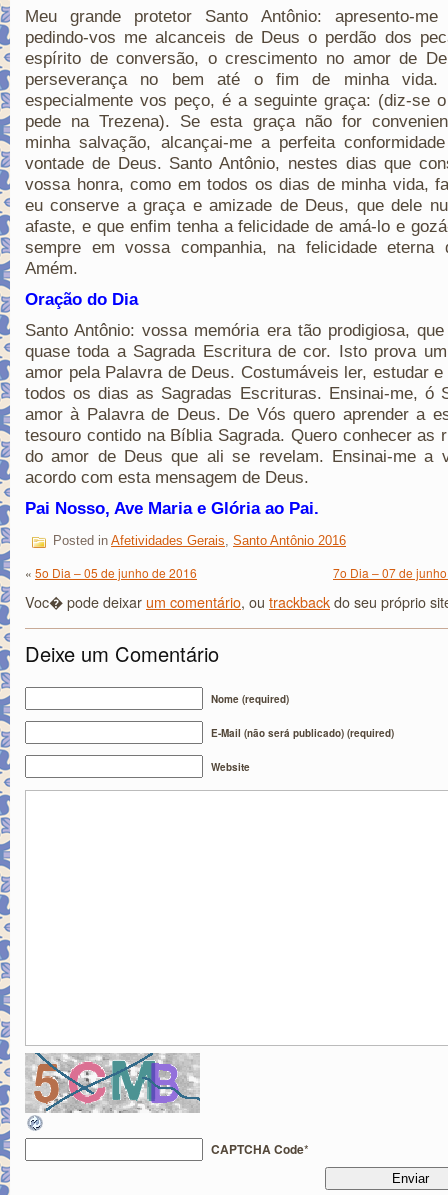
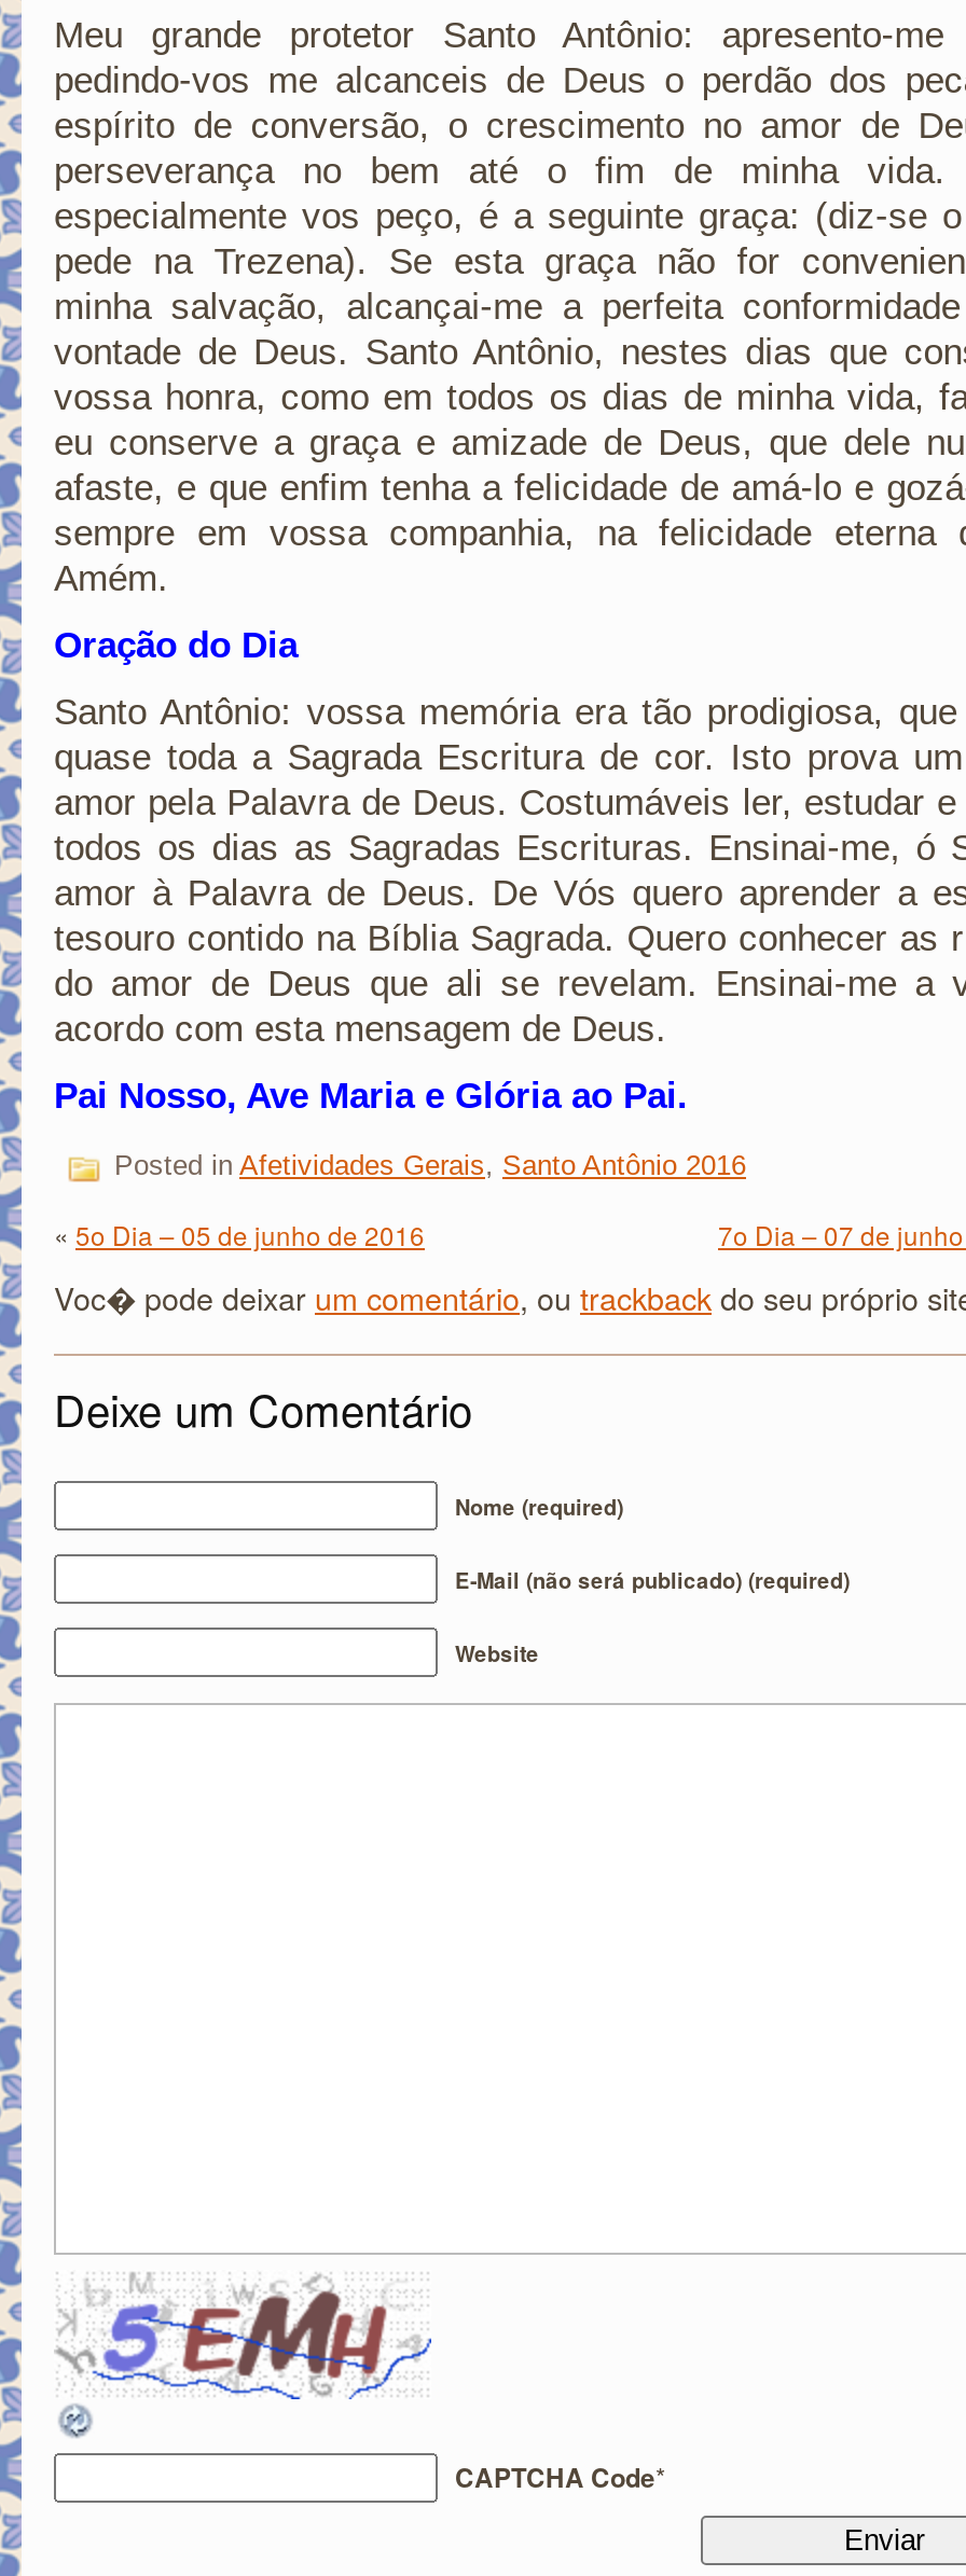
[25,1052,201,1114] [image] -> [56,2270,433,2401] [image]

